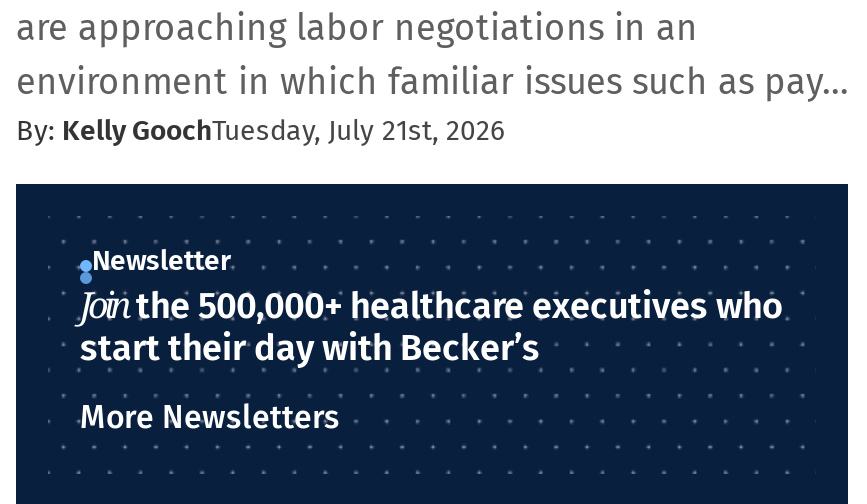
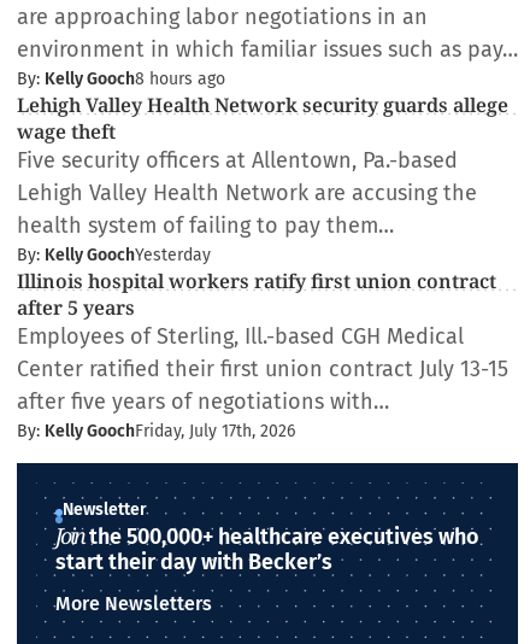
[16,114,504,148] By: Kelly GoochTuesday, July 21st, 2026 -> [17,69,508,441] By: Kelly Gooch8 hours ago | Lehigh Valley Health Network security guards allege | wage theft | Five security officers at Allentown, Pa.-based | Lehigh Valley Health Network are accusing the | health system of failing to pay them… | By: Kelly GoochYesterday | Illinois hospital workers ratify first union contract | after 5 years | Employees of Sterling, Ill.-based CGH Medical | Center ratified their first union contract July 13-15 | after five years of negotiations with… | By: Kelly GoochFriday, July 17th, 2026

